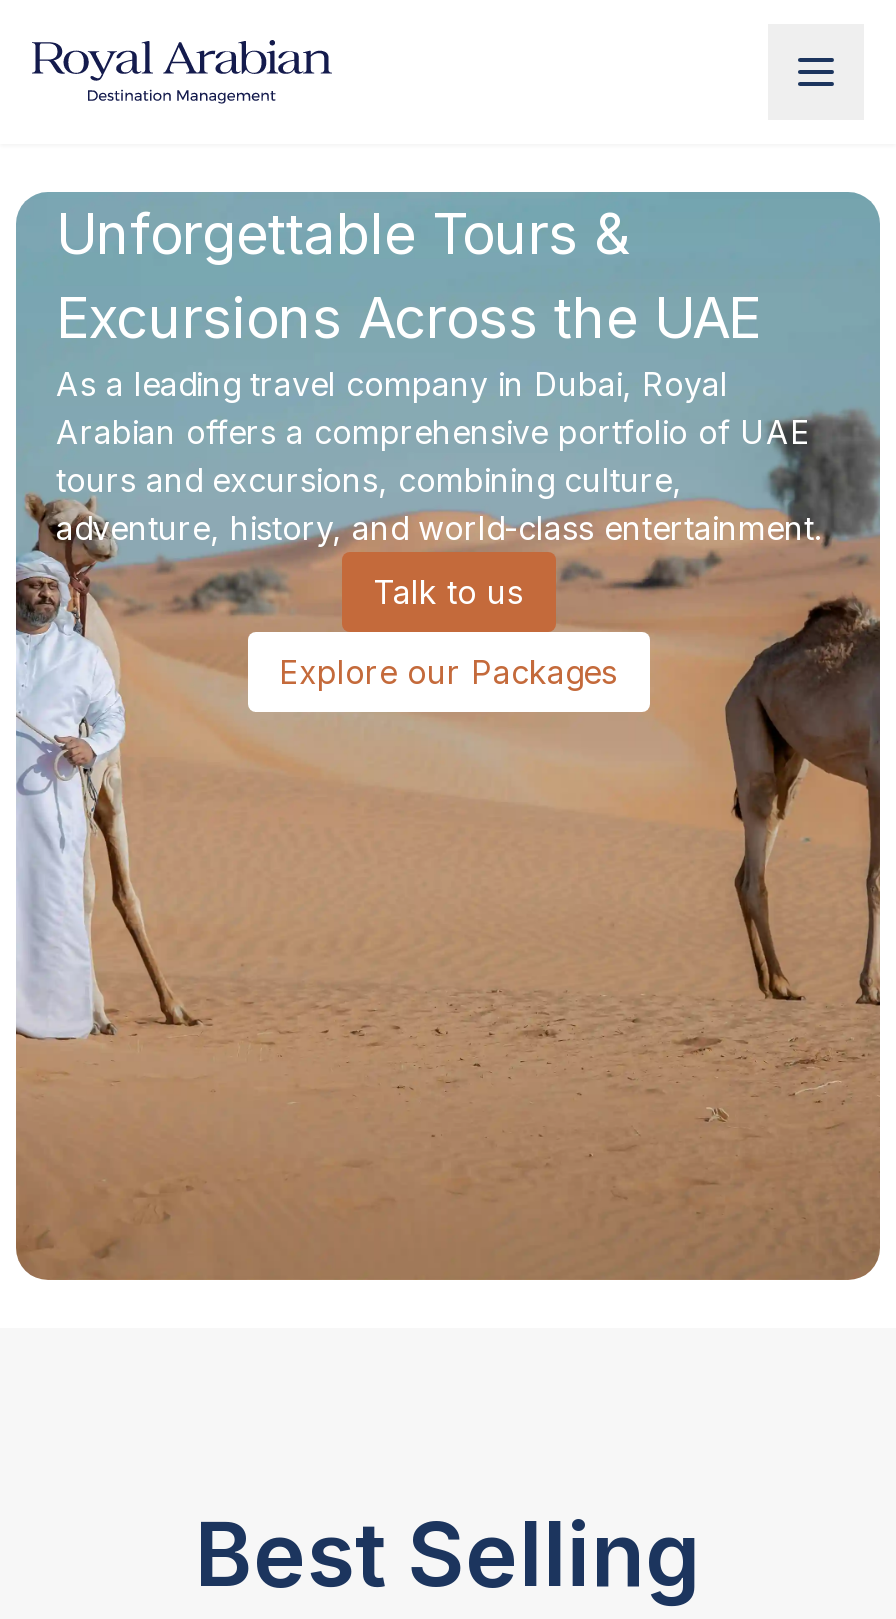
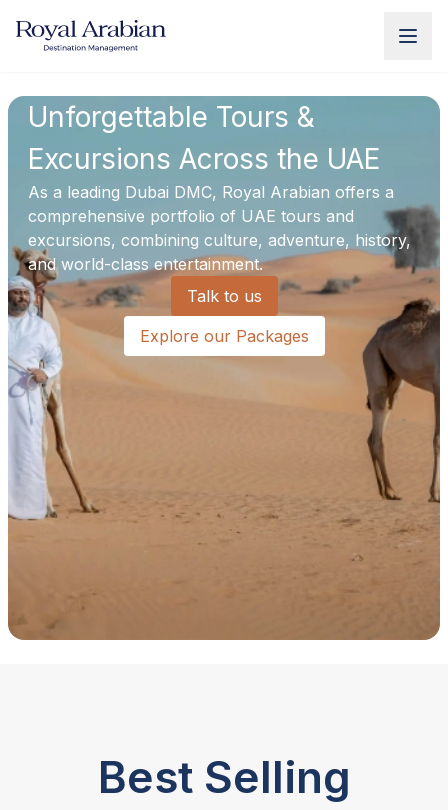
[56,364,822,548] As a leading travel company in Dubai, Royal | Arabian offers a comprehensive portfolio of UAE | tours and excursions, combining culture, | adventure, history, and world-class entertainment. -> [28,182,411,274] As a leading Dubai DMC, Royal Arabian offers a | comprehensive portfolio of UAE tours and | excursions, combining culture, adventure, history, | and world-class entertainment.

